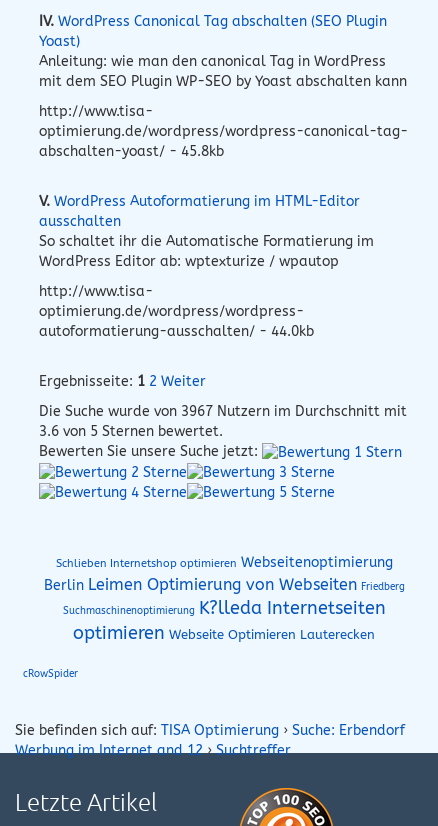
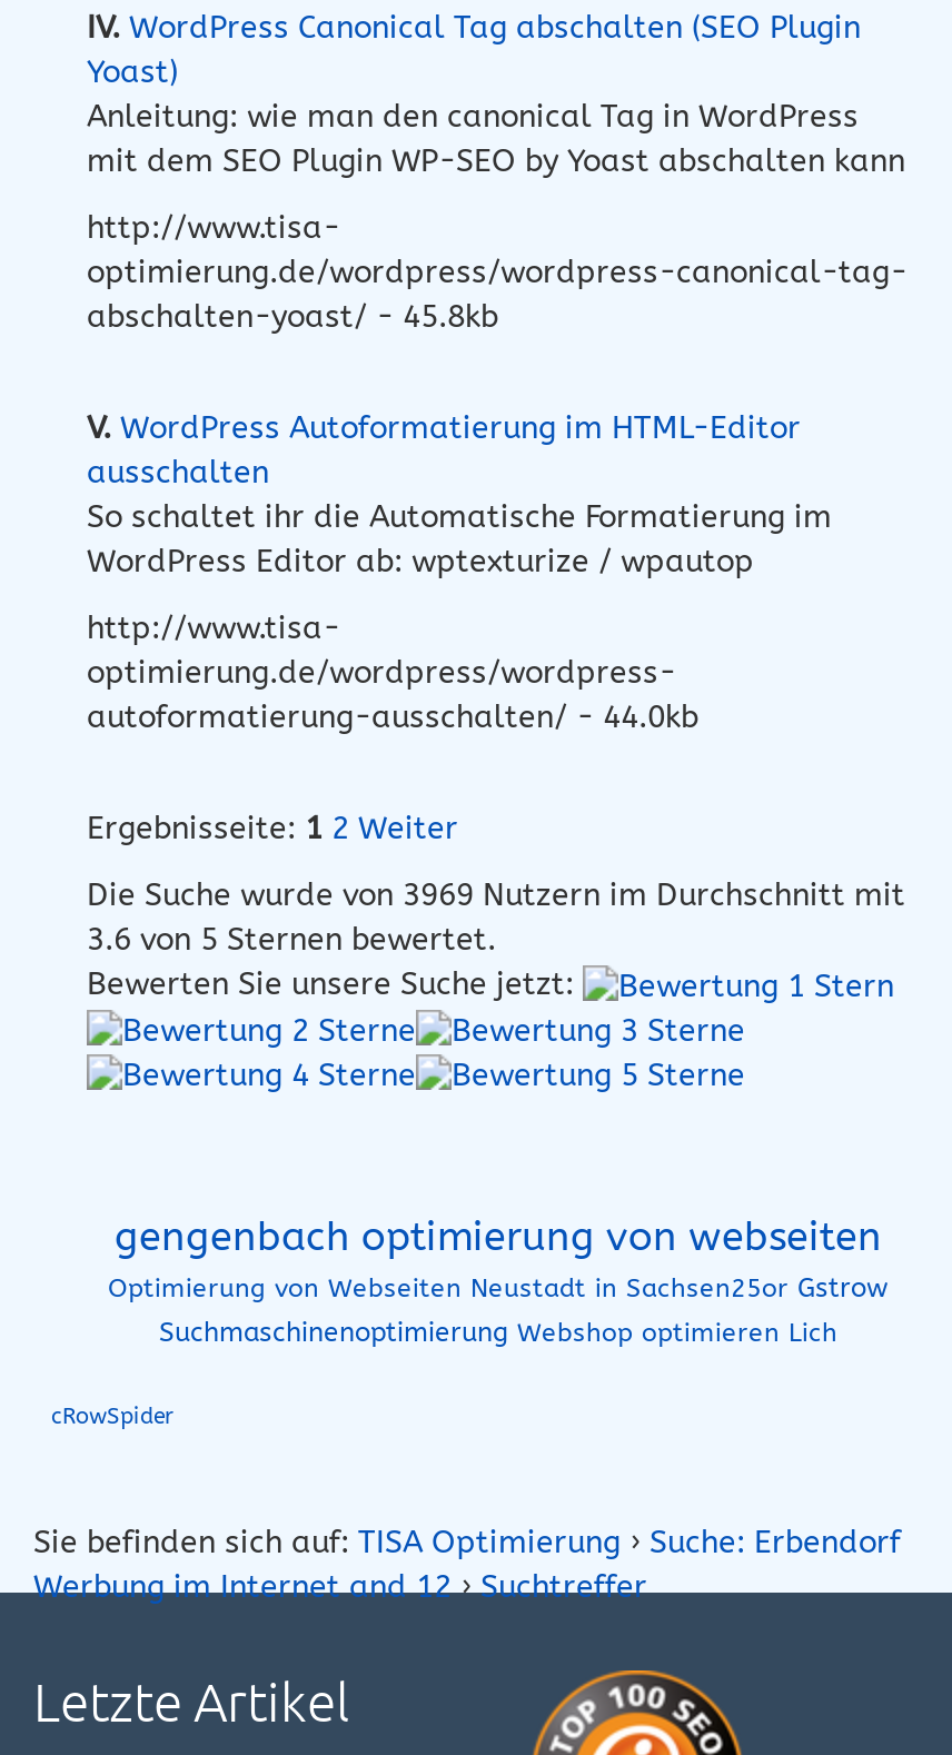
[39,403,407,420] Die Suche wurde von 3967 Nutzern im Durchschnitt mit -> [87,877,905,915] Die Suche wurde von 3969 Nutzern im Durchschnitt mit
[43,555,404,644] Schlieben Internetshop optimieren Webseitenoptimierung | Berlin Leimen Optimierung von Webseiten Friedberg | Suchmaschinenoptimierung K?lleda Internetseiten | optimieren Webseite Optimieren Lauterecken -> [108,1213,889,1349] gengenbach optimierung von webseiten | Optimierung von Webseiten Neustadt in Sachsen25or Gstrow | Suchmaschinenoptimierung Webshop optimieren Lich

